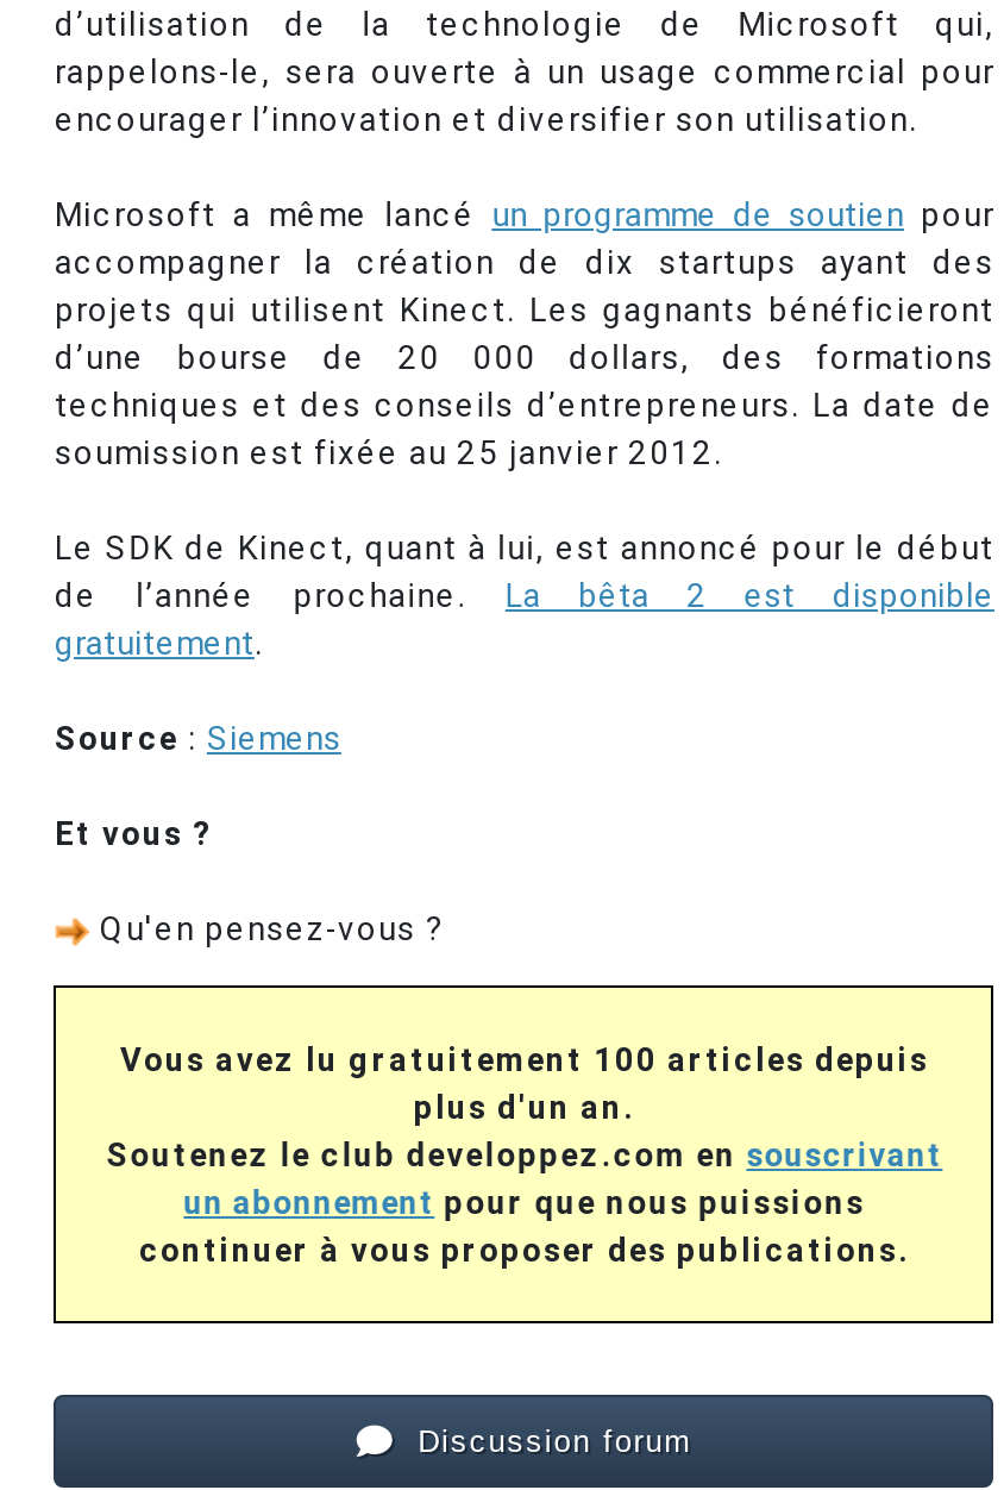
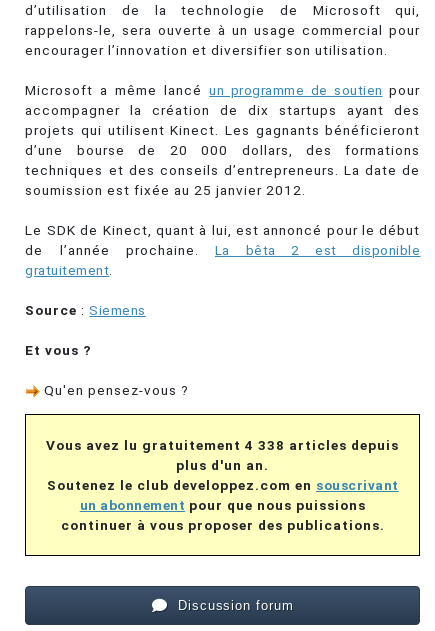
[120,1040,929,1078] Vous avez lu gratuitement 100 articles depuis -> [46,437,399,453] Vous avez lu gratuitement 4 338 articles depuis

